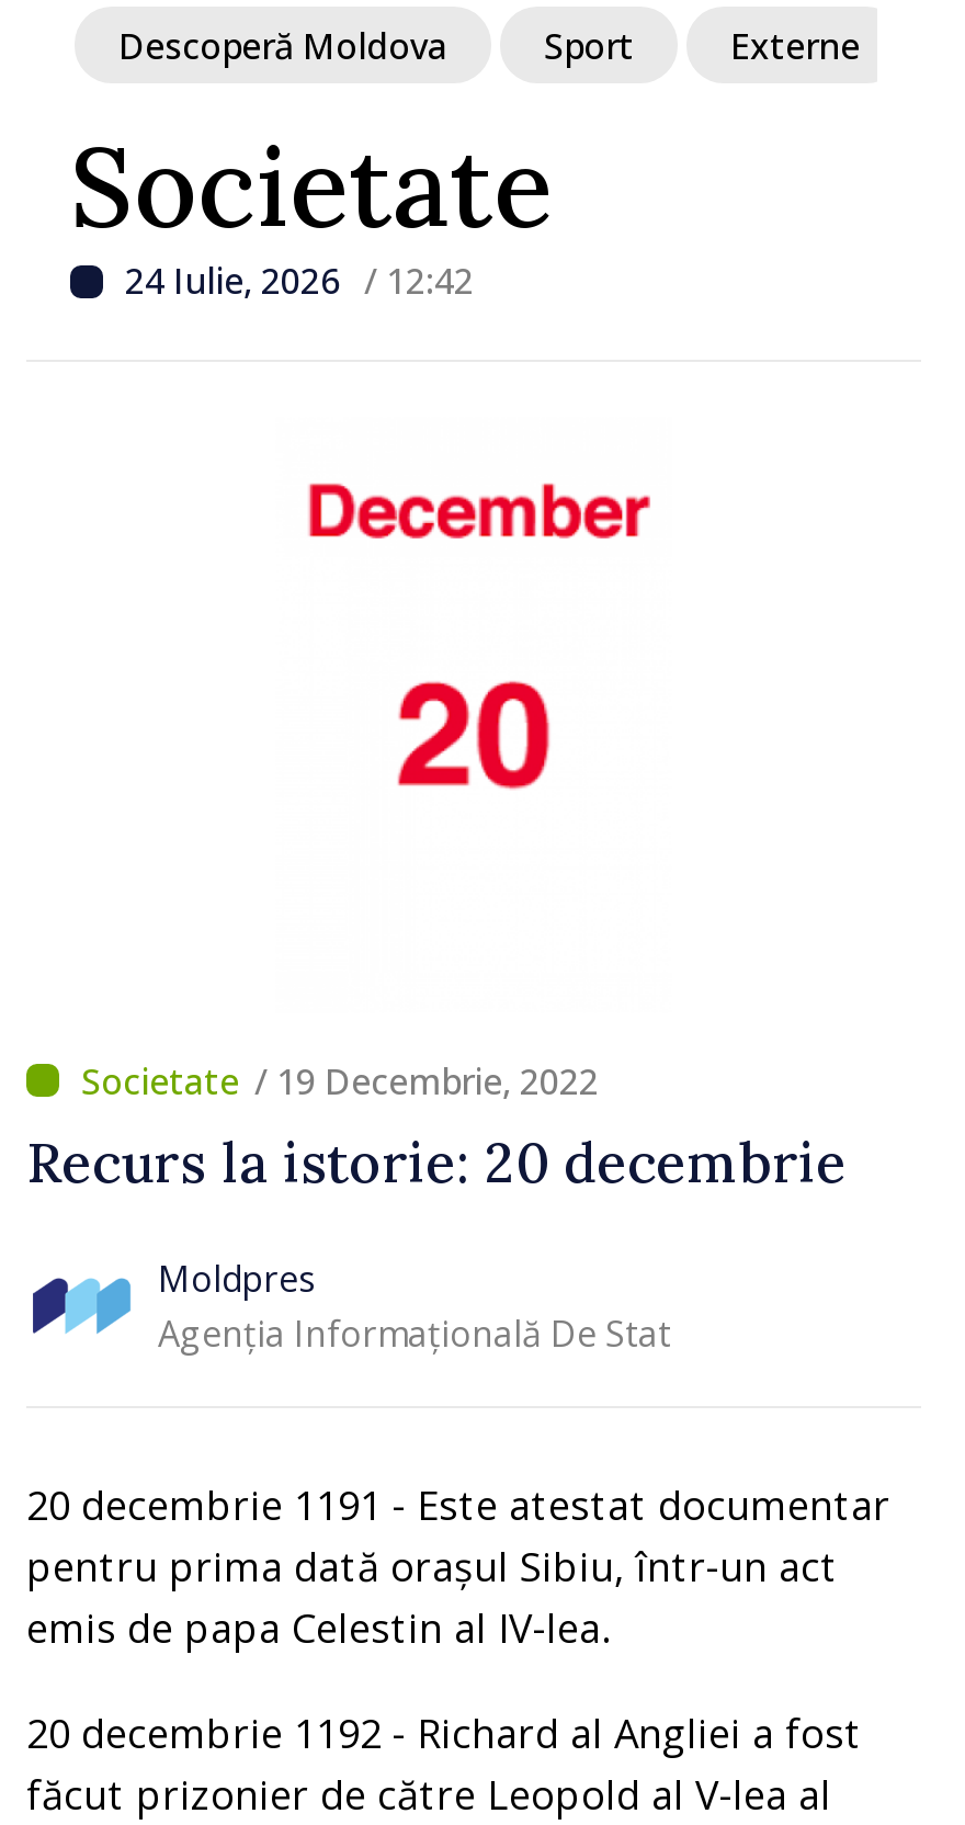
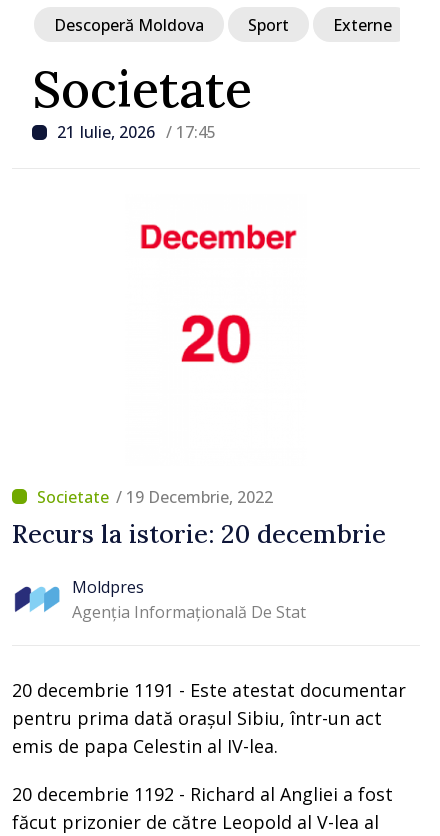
[125,257,474,305] 24 Iulie, 2026 / 12:42 -> [57,121,216,143] 21 Iulie, 2026 / 17:45

